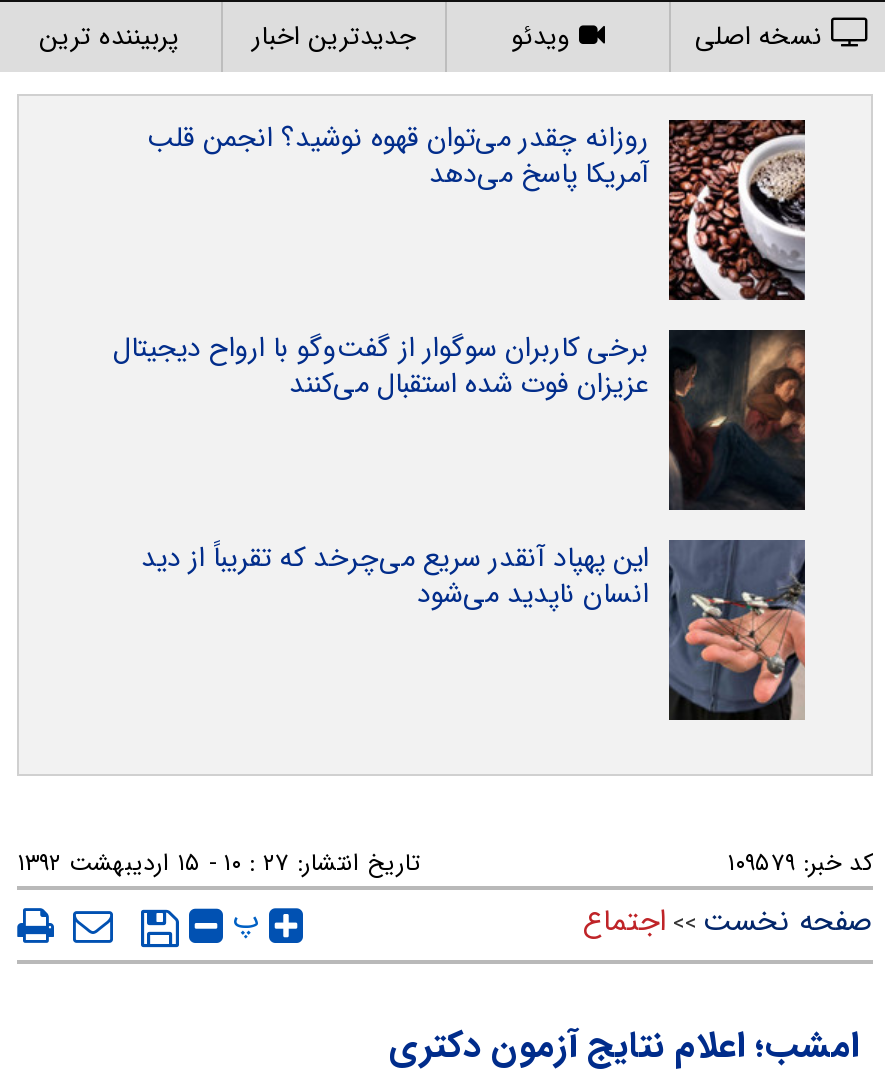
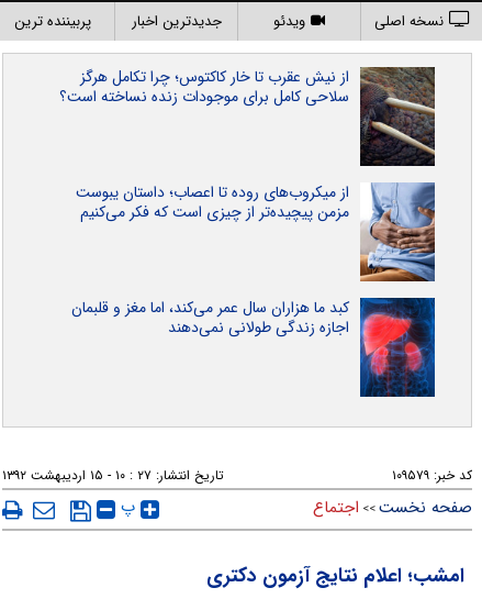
[147,116,805,300] [image] | روزانه چقدر می‌توان قهوه نوشید؟ انجمن قلب | آمریکا پاسخ می‌دهد -> [59,65,435,167] [image] | از نیش عقرب تا خار کاکتوس؛ چرا تکامل هرگز | سلاحی کامل برای موجودات زنده نساخته است؟
[113,326,807,512] [image] | برخی کاربران سوگوار از گفت‌وگو با ارواح دیجیتال | عزیزان فوت شده استقبال می‌کنند -> [76,180,436,282] [image] | از میکروب‌های روده تا اعصاب؛ داستان یبوست | مزمن پیچیده‌تر از چیزی است که فکر می‌کنیم
[141,536,807,720] [image] | این پهپاد آنقدر سریع می‌چرخد که تقریباً از دید | انسان ناپدید می‌شود -> [71,296,436,398] [image] | کبد ما هزاران سال عمر می‌کند، اما مغز و قلبمان | اجازه زندگی طولانی نمی‌دهند

